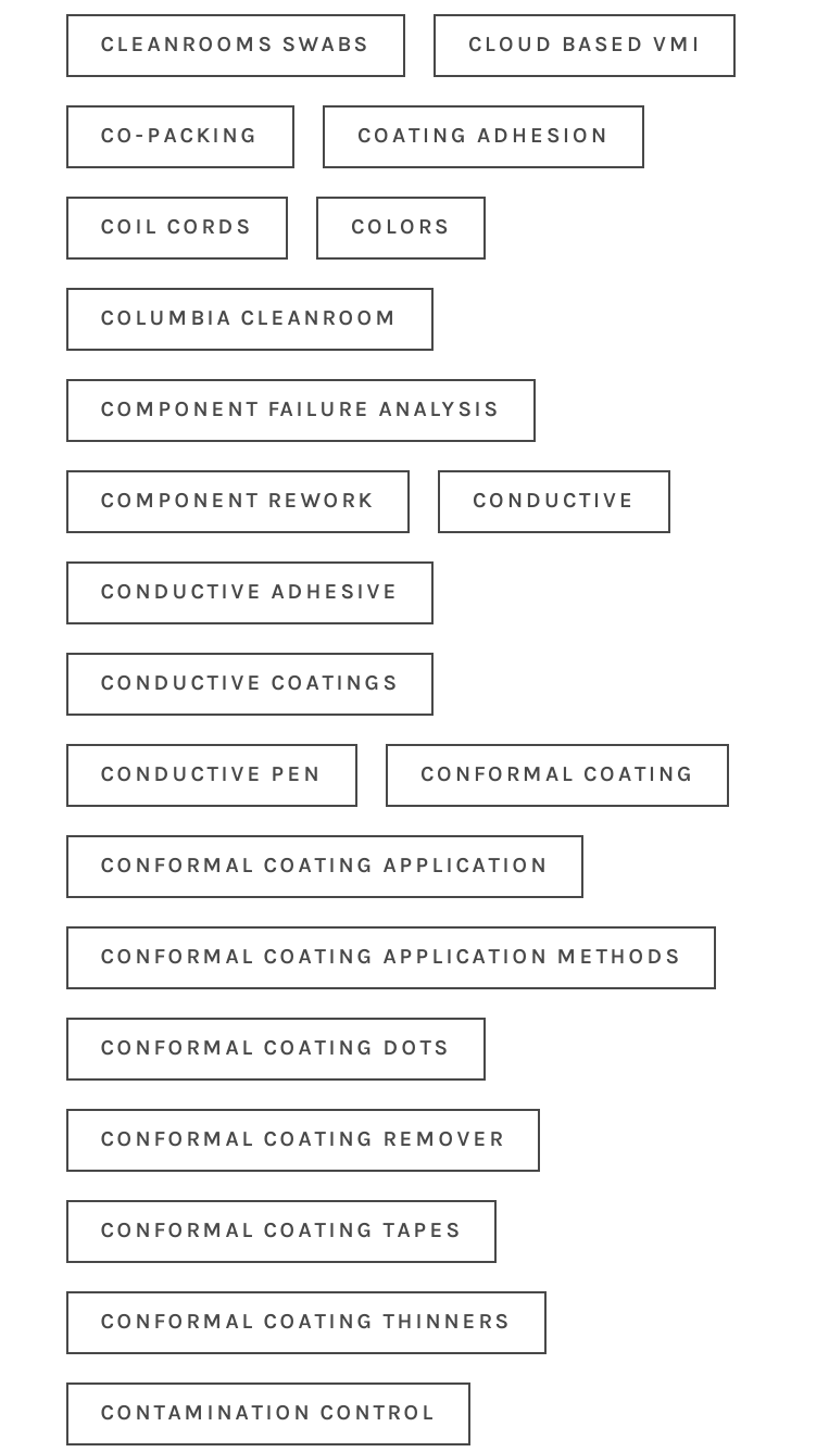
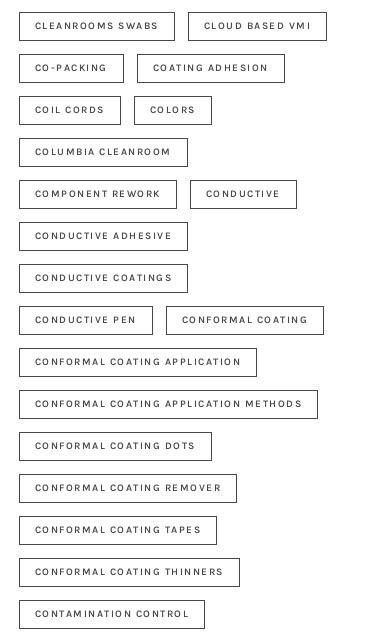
[101,396,500,422] COMPONENT FAILURE ANALYSIS -> none

